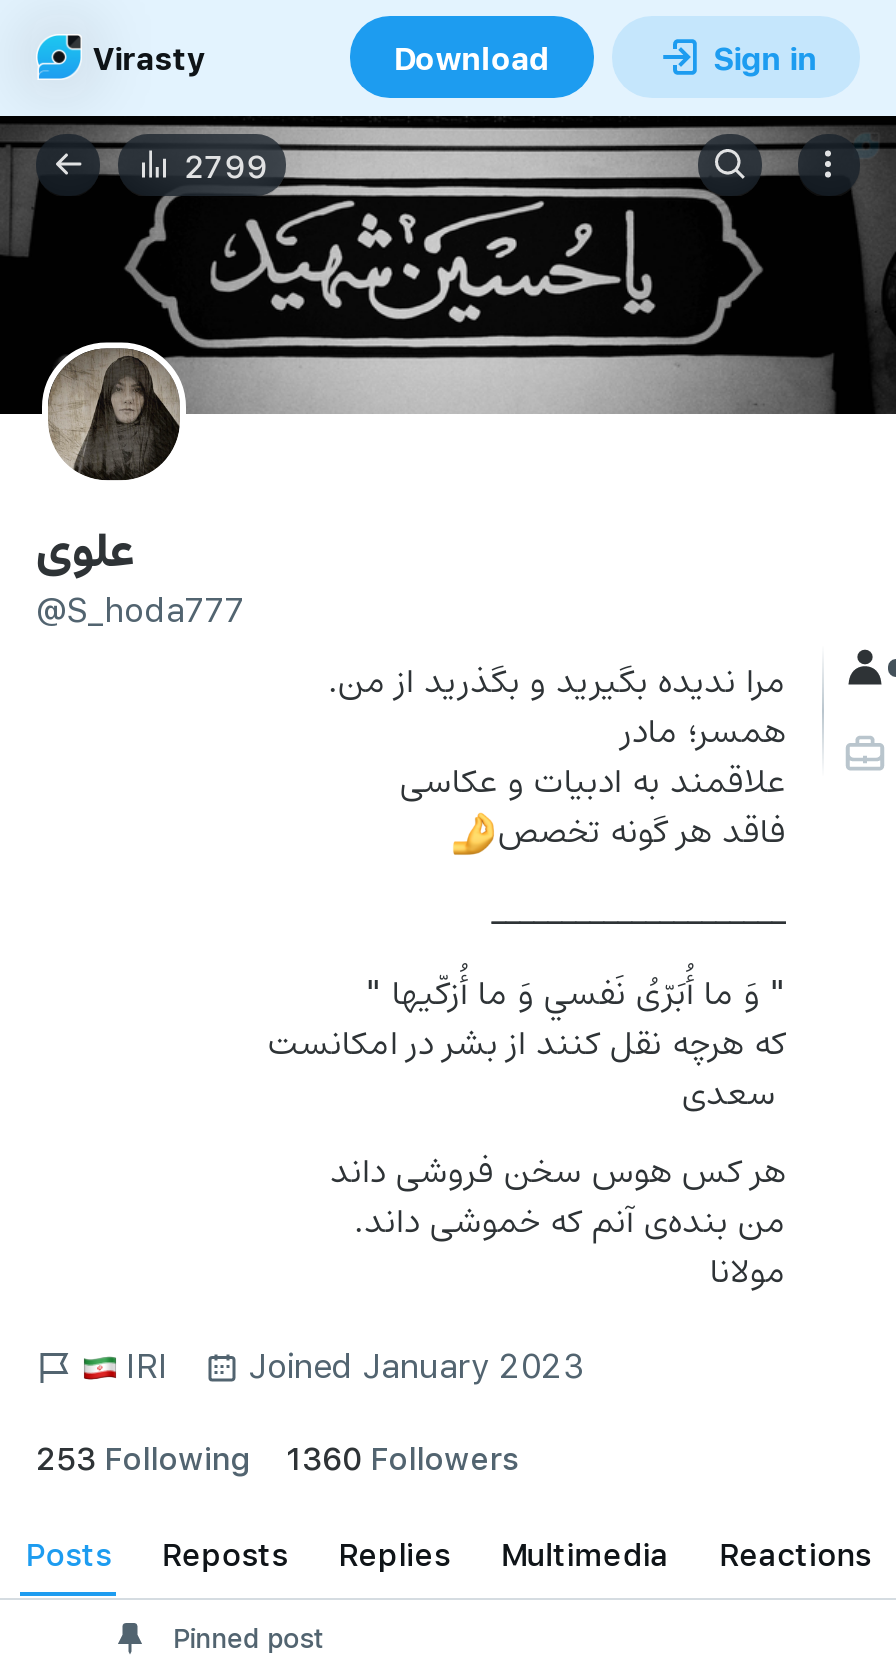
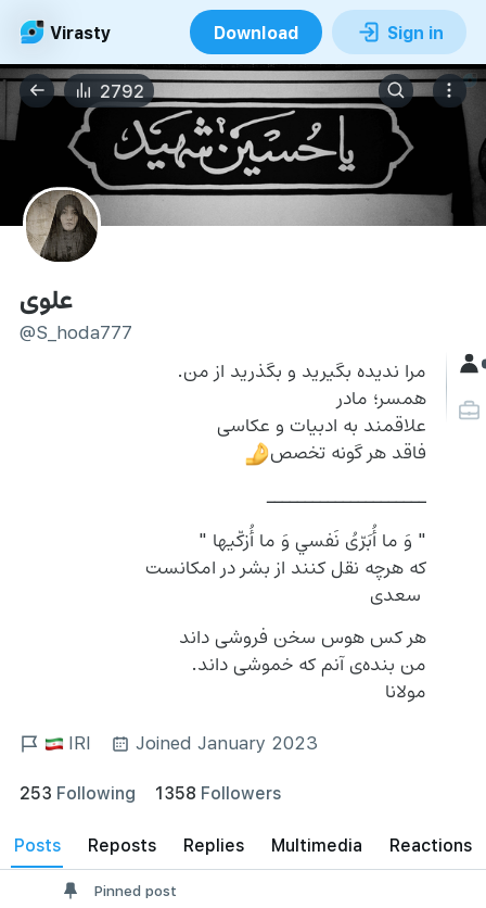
[184,144,268,186] 2799 -> [100,79,144,102] 2792
[36,1436,518,1478] 253 Following 1360 Followers -> [20,781,281,804] 253 Following 1358 Followers

